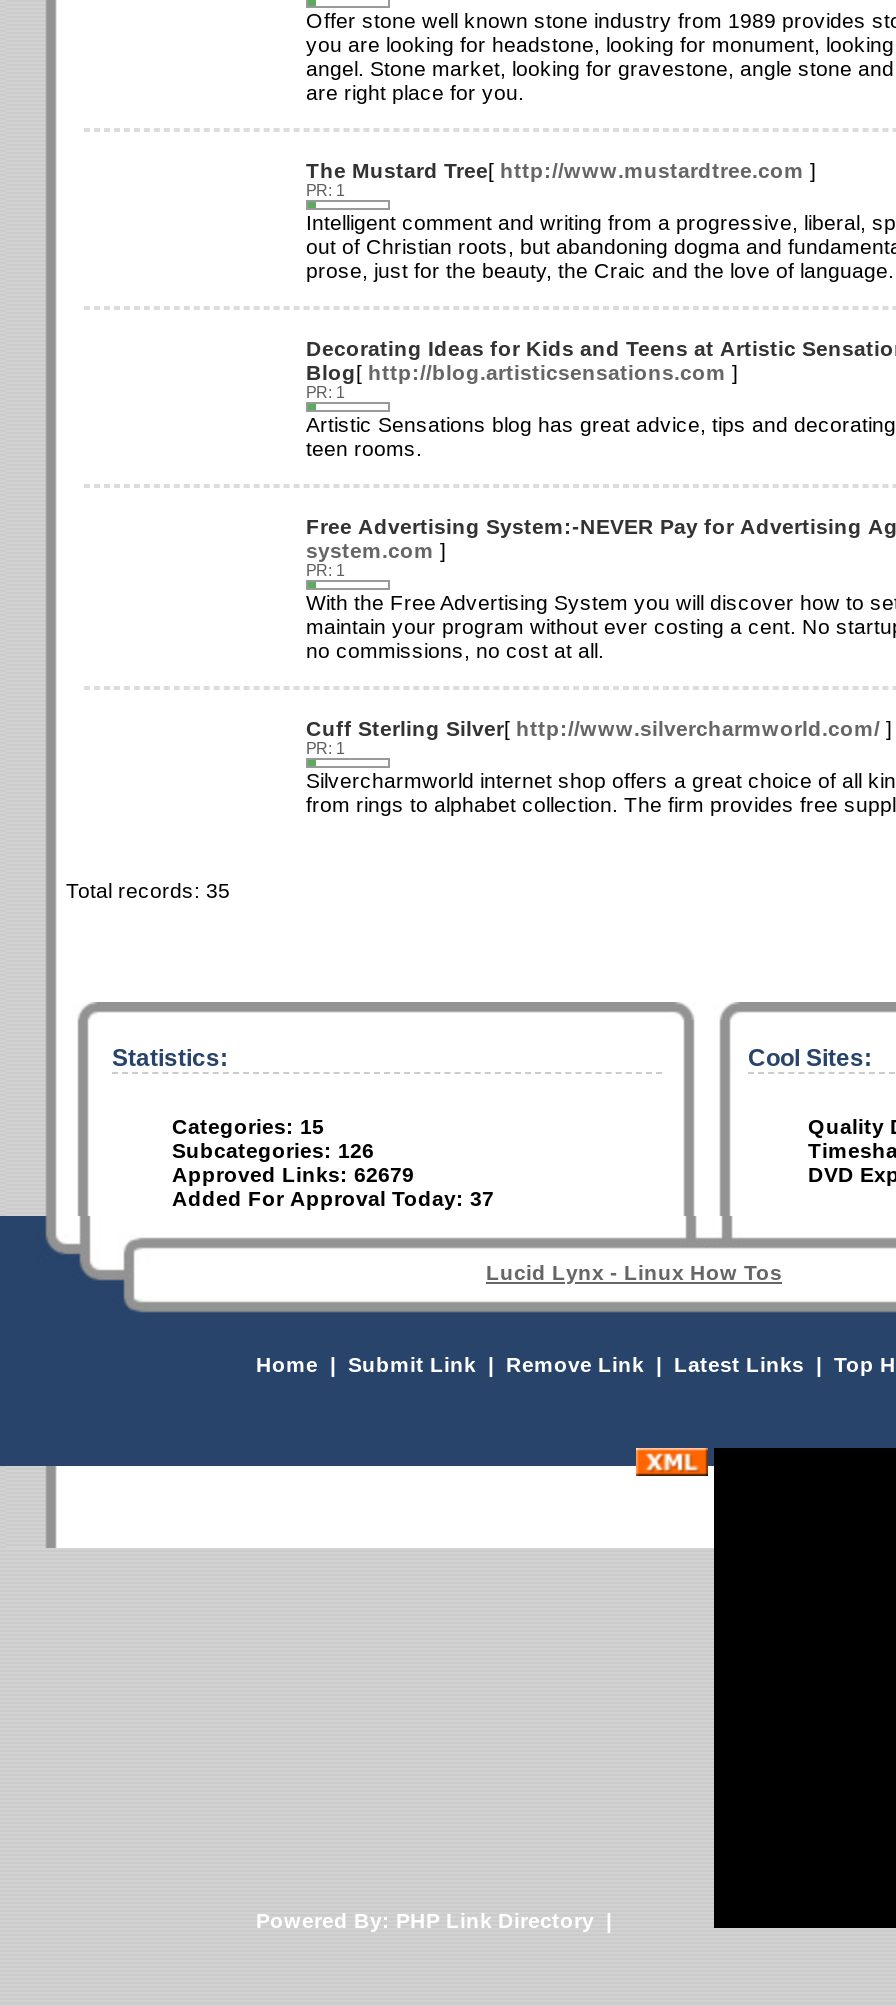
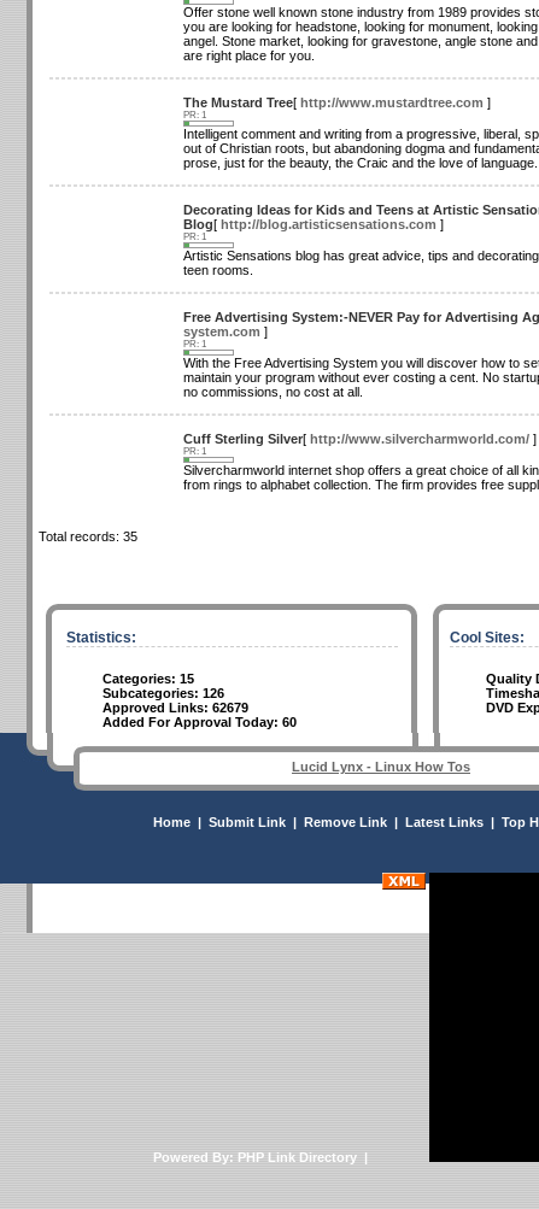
[172,1186,494,1210] Added For Approval Today: 37 -> [102,715,297,729] Added For Approval Today: 60

